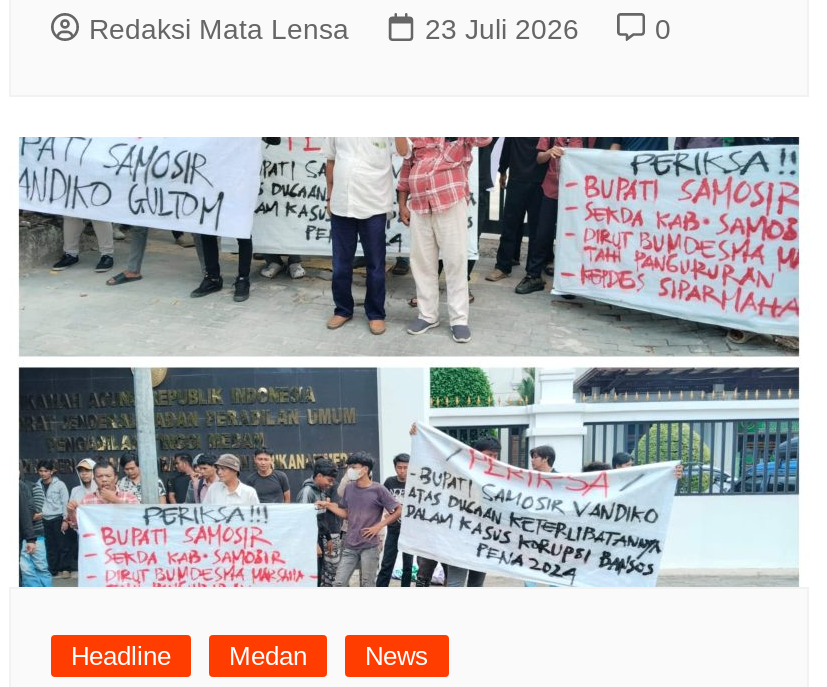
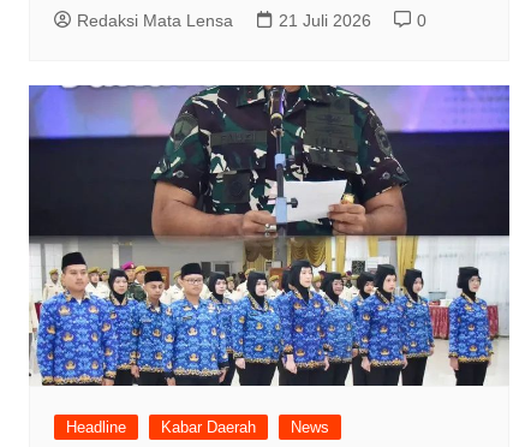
[425,12,579,44] 23 Juli 2026 -> [279,10,371,30] 21 Juli 2026
[9,135,809,671] [image] | Medan -> [28,84,511,436] [image] | Kabar Daerah

